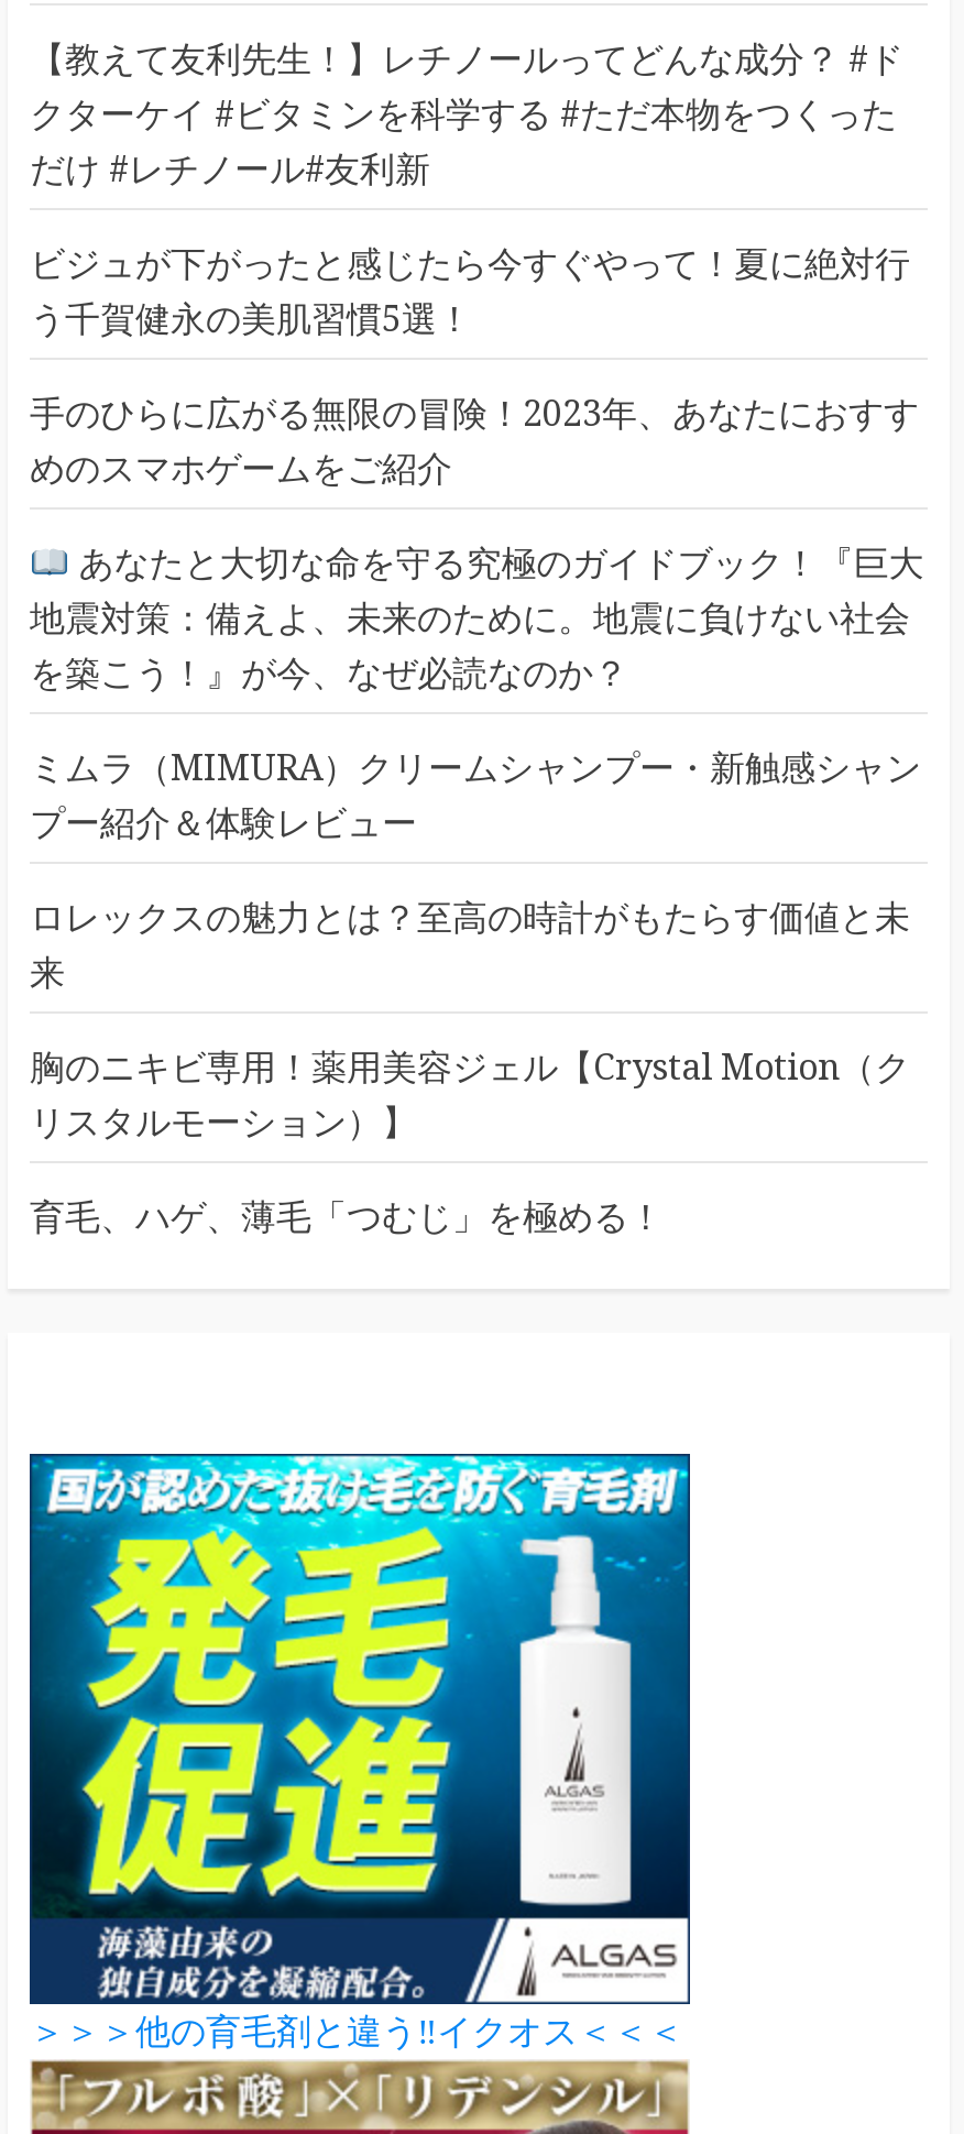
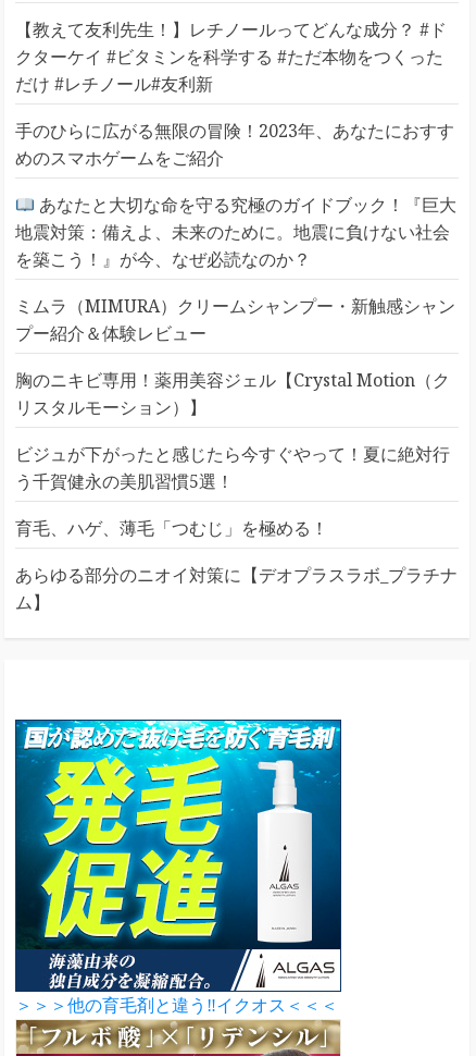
moved [30,239,910,342] -> [15,442,450,493]: ビジュが下がったと感じたら今すぐやって！夏に絶対行 | う千賀健永の美肌習慣5選！
moved [30,389,924,846] -> [15,119,457,345]: 手のひらに広がる無限の冒険！2023年、あなたにおすす | めのスマホゲームをご紹介 | あなたと大切な命を守る究極のガイドブック！『巨大 | 地震対策：備えよ、未来のために。地震に負けない社会 | を築こう！』が今、なぜ必読なのか？ | ミムラ（MIMURA）クリームシャンプー・新触感シャン | プー紹介＆体験レビュー
[30,893,910,996] ロレックスの魅力とは？至高の時計がもたらす価値と未 | 来 -> none
moved [30,1042,910,1146] -> [15,368,450,419]: 胸のニキビ専用！薬用美容ジェル【Crystal Motion（ク | リスタルモーション）】
moved [30,1192,664,1240] -> [15,516,328,540]: 育毛、ハゲ、薄毛「つむじ」を極める！
none -> [15,563,458,614] あらゆる部分のニオイ対策に【デオプラスラボ_プラチナ | ム】

